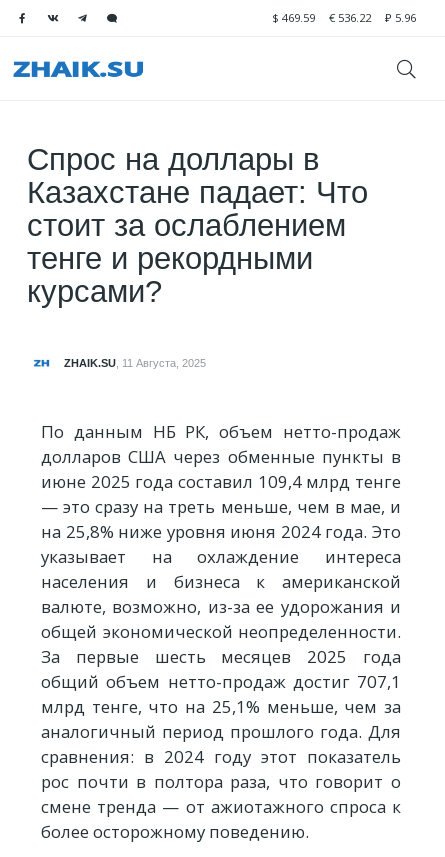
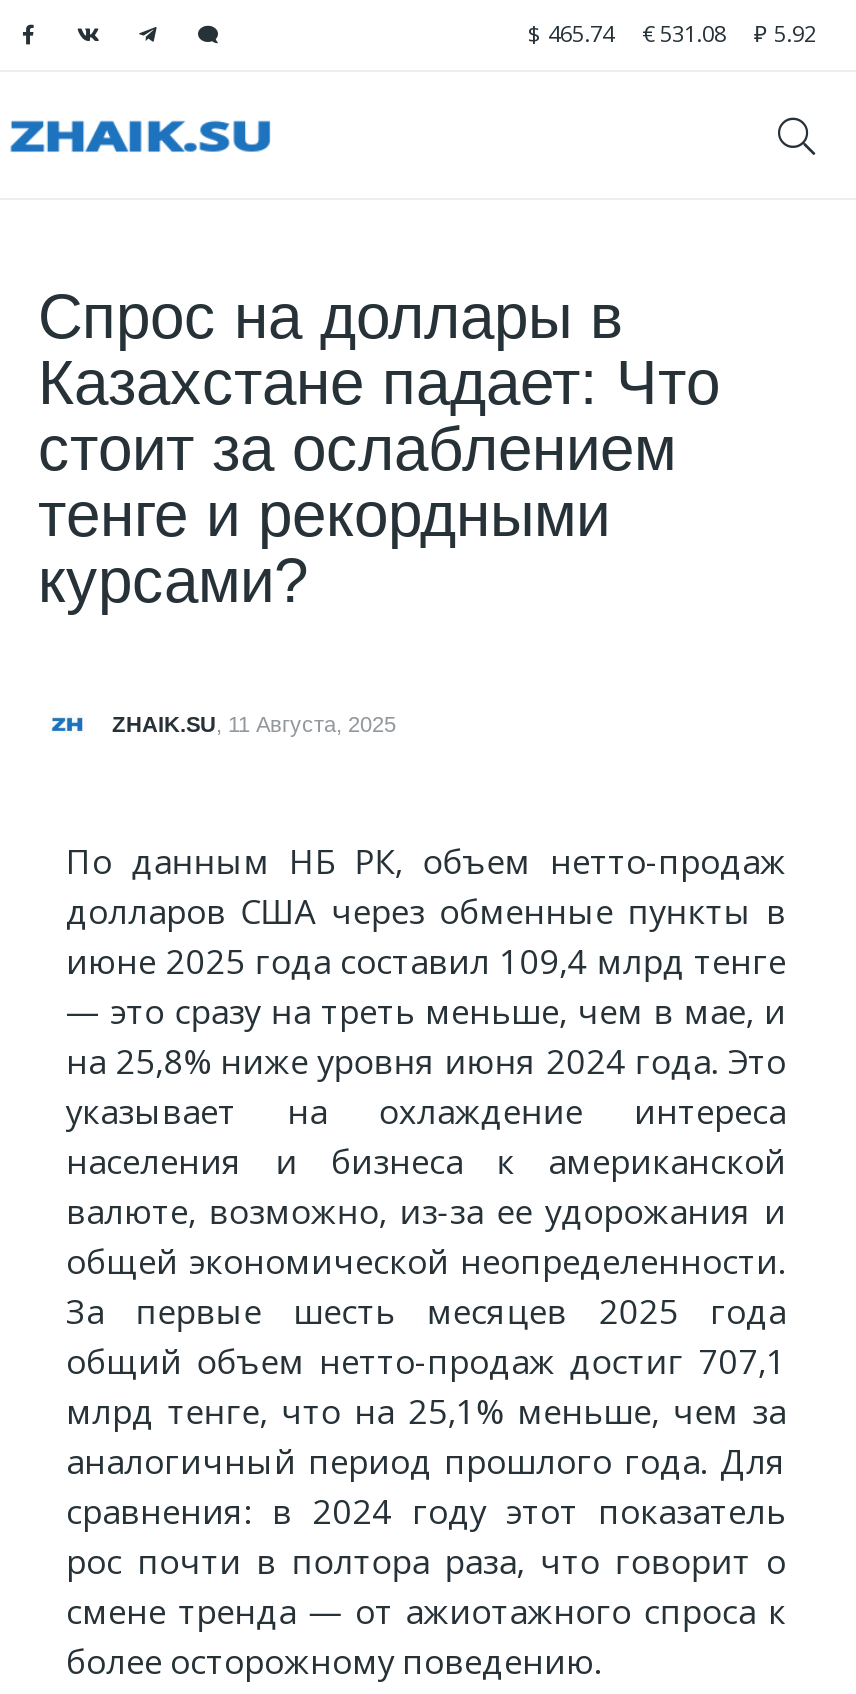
[272,10,315,25] $469.59 -> [528,18,614,48] $465.74
[329,10,371,25] €536.22 -> [642,18,726,48] €531.08
[385,10,416,25] ₽ 5.96 -> [754,18,816,48] ₽ 5.92

